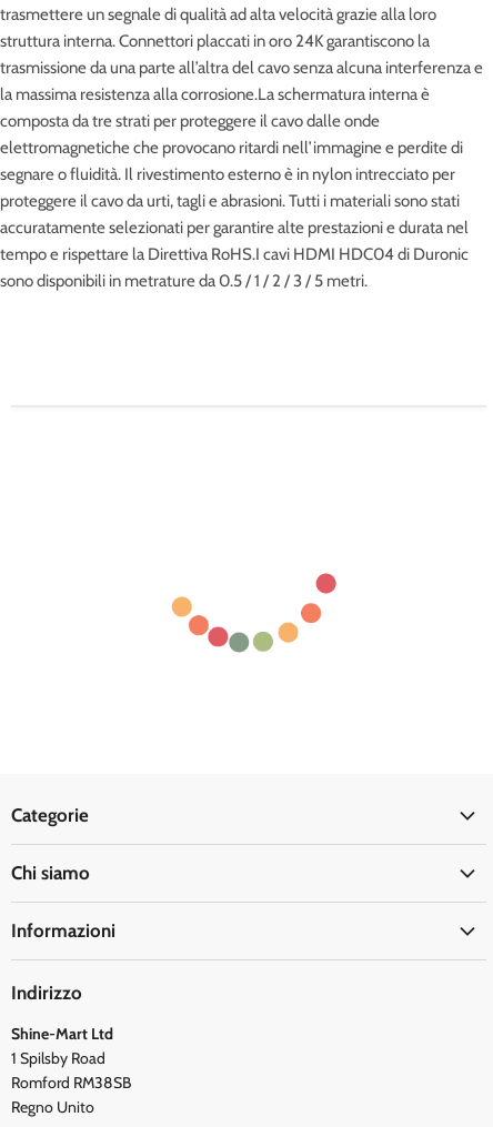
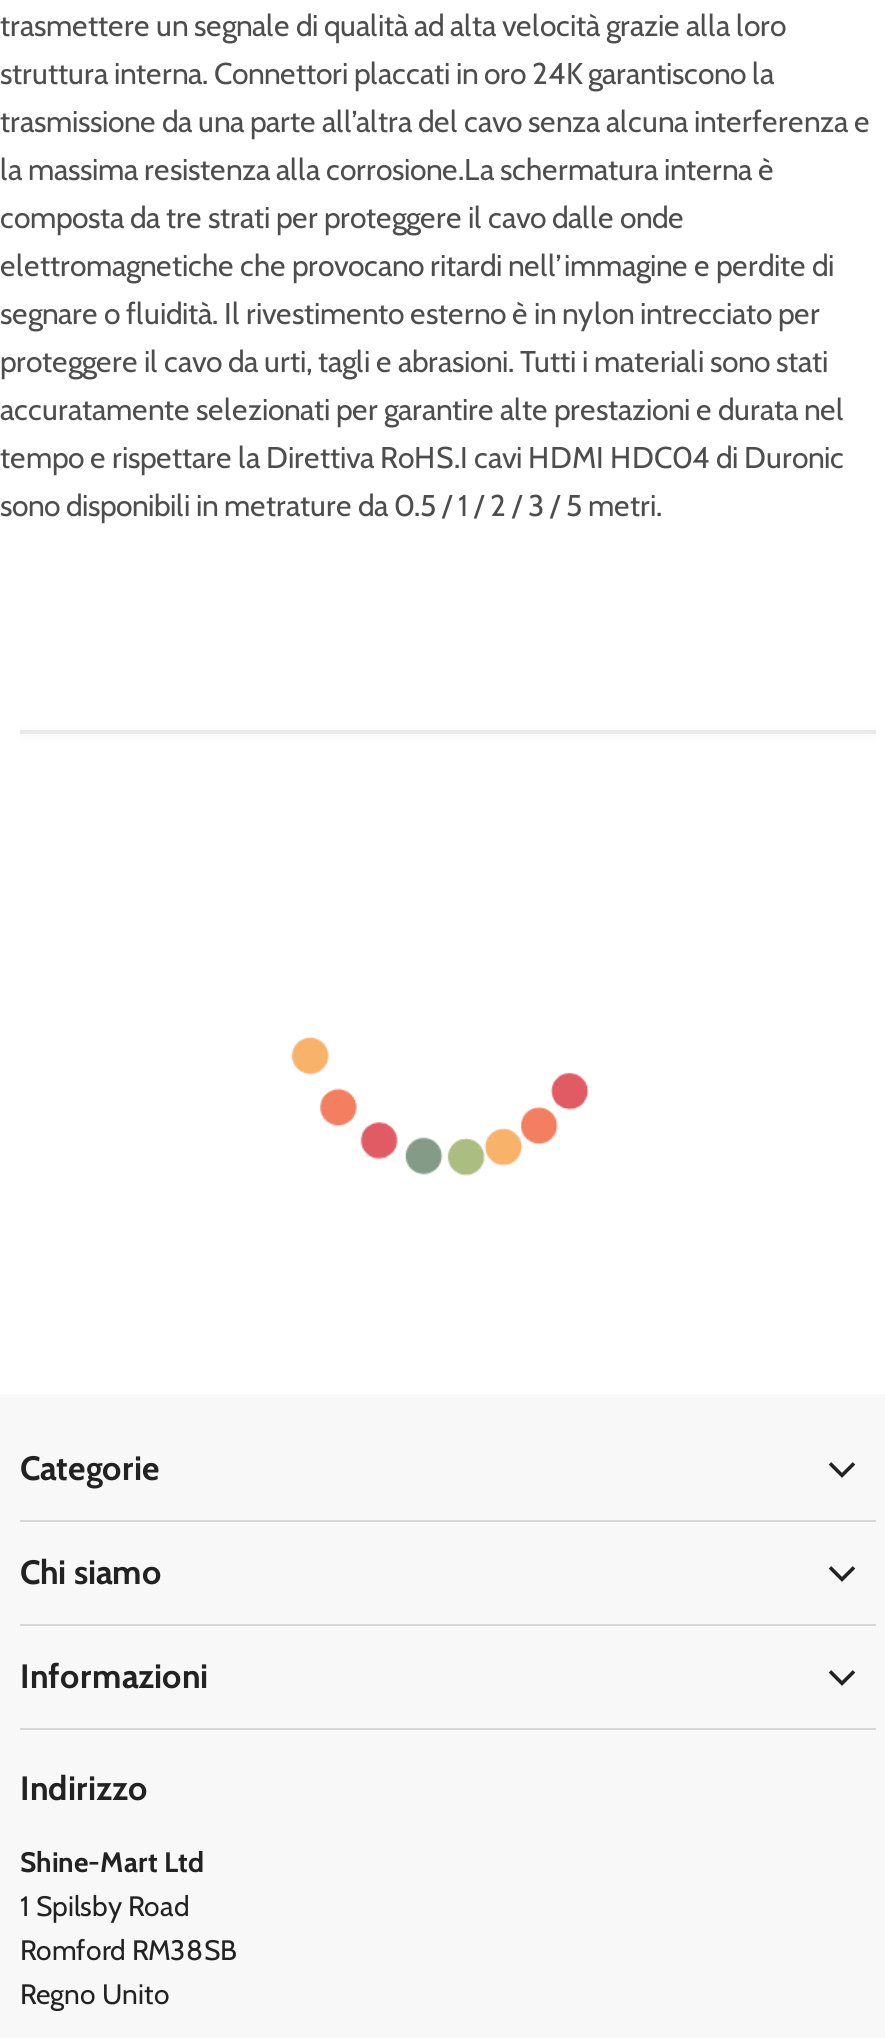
[162,572,338,653] [image] -> [290,1032,606,1176] [image]

